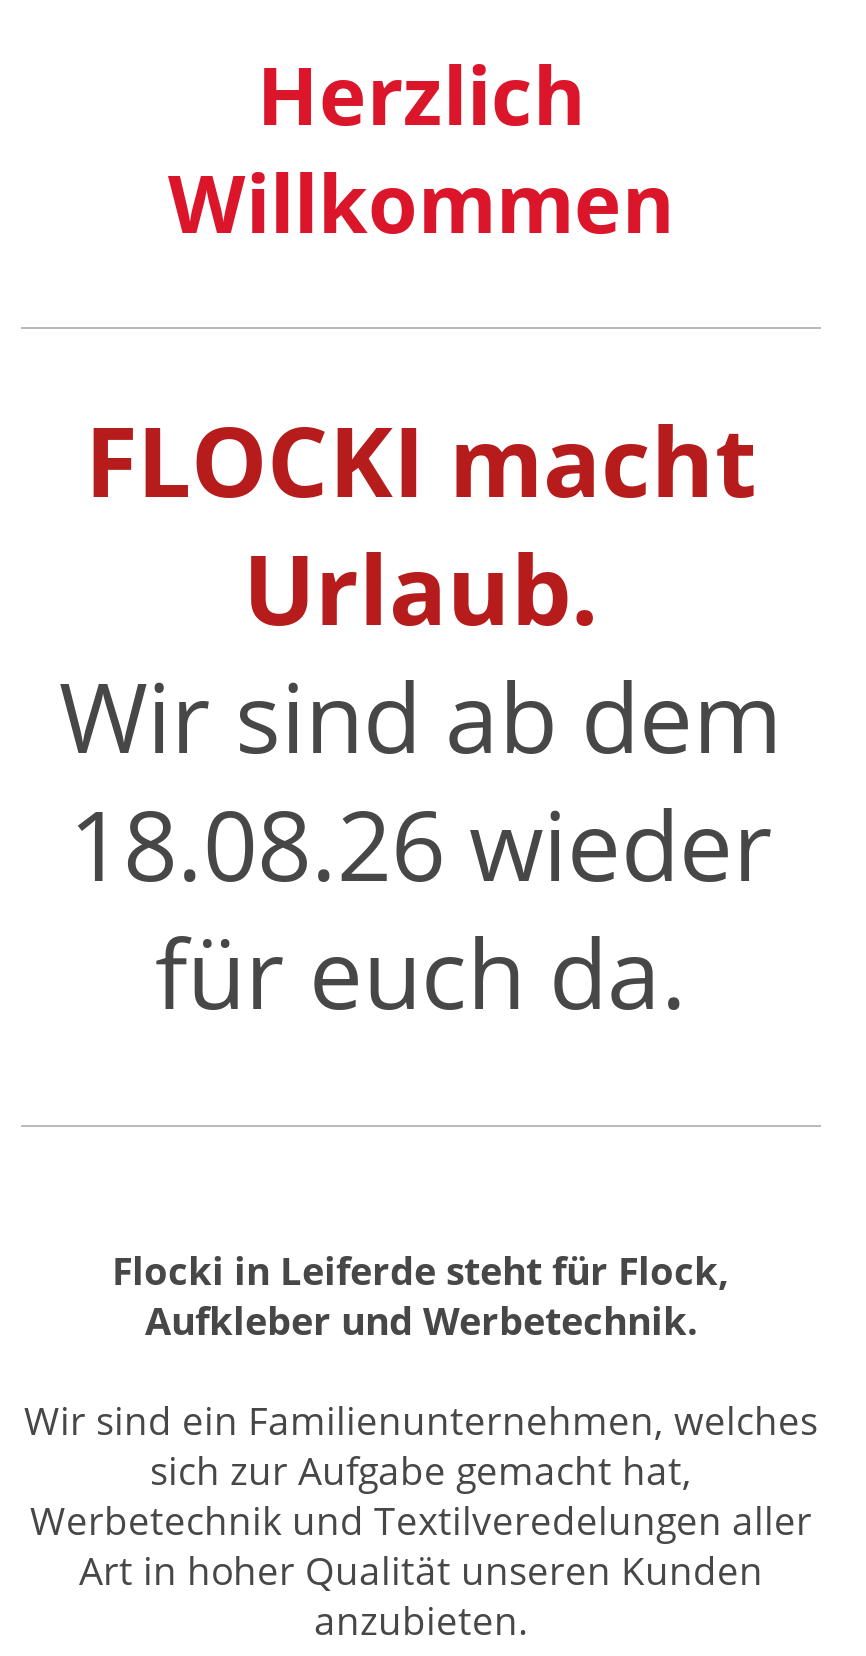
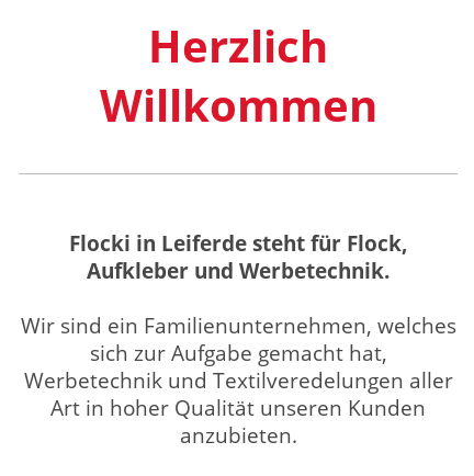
[59,395,783,1037] FLOCKI macht | Urlaub. | Wir sind ab dem | 18.08.26 wieder | für euch da. -> none

